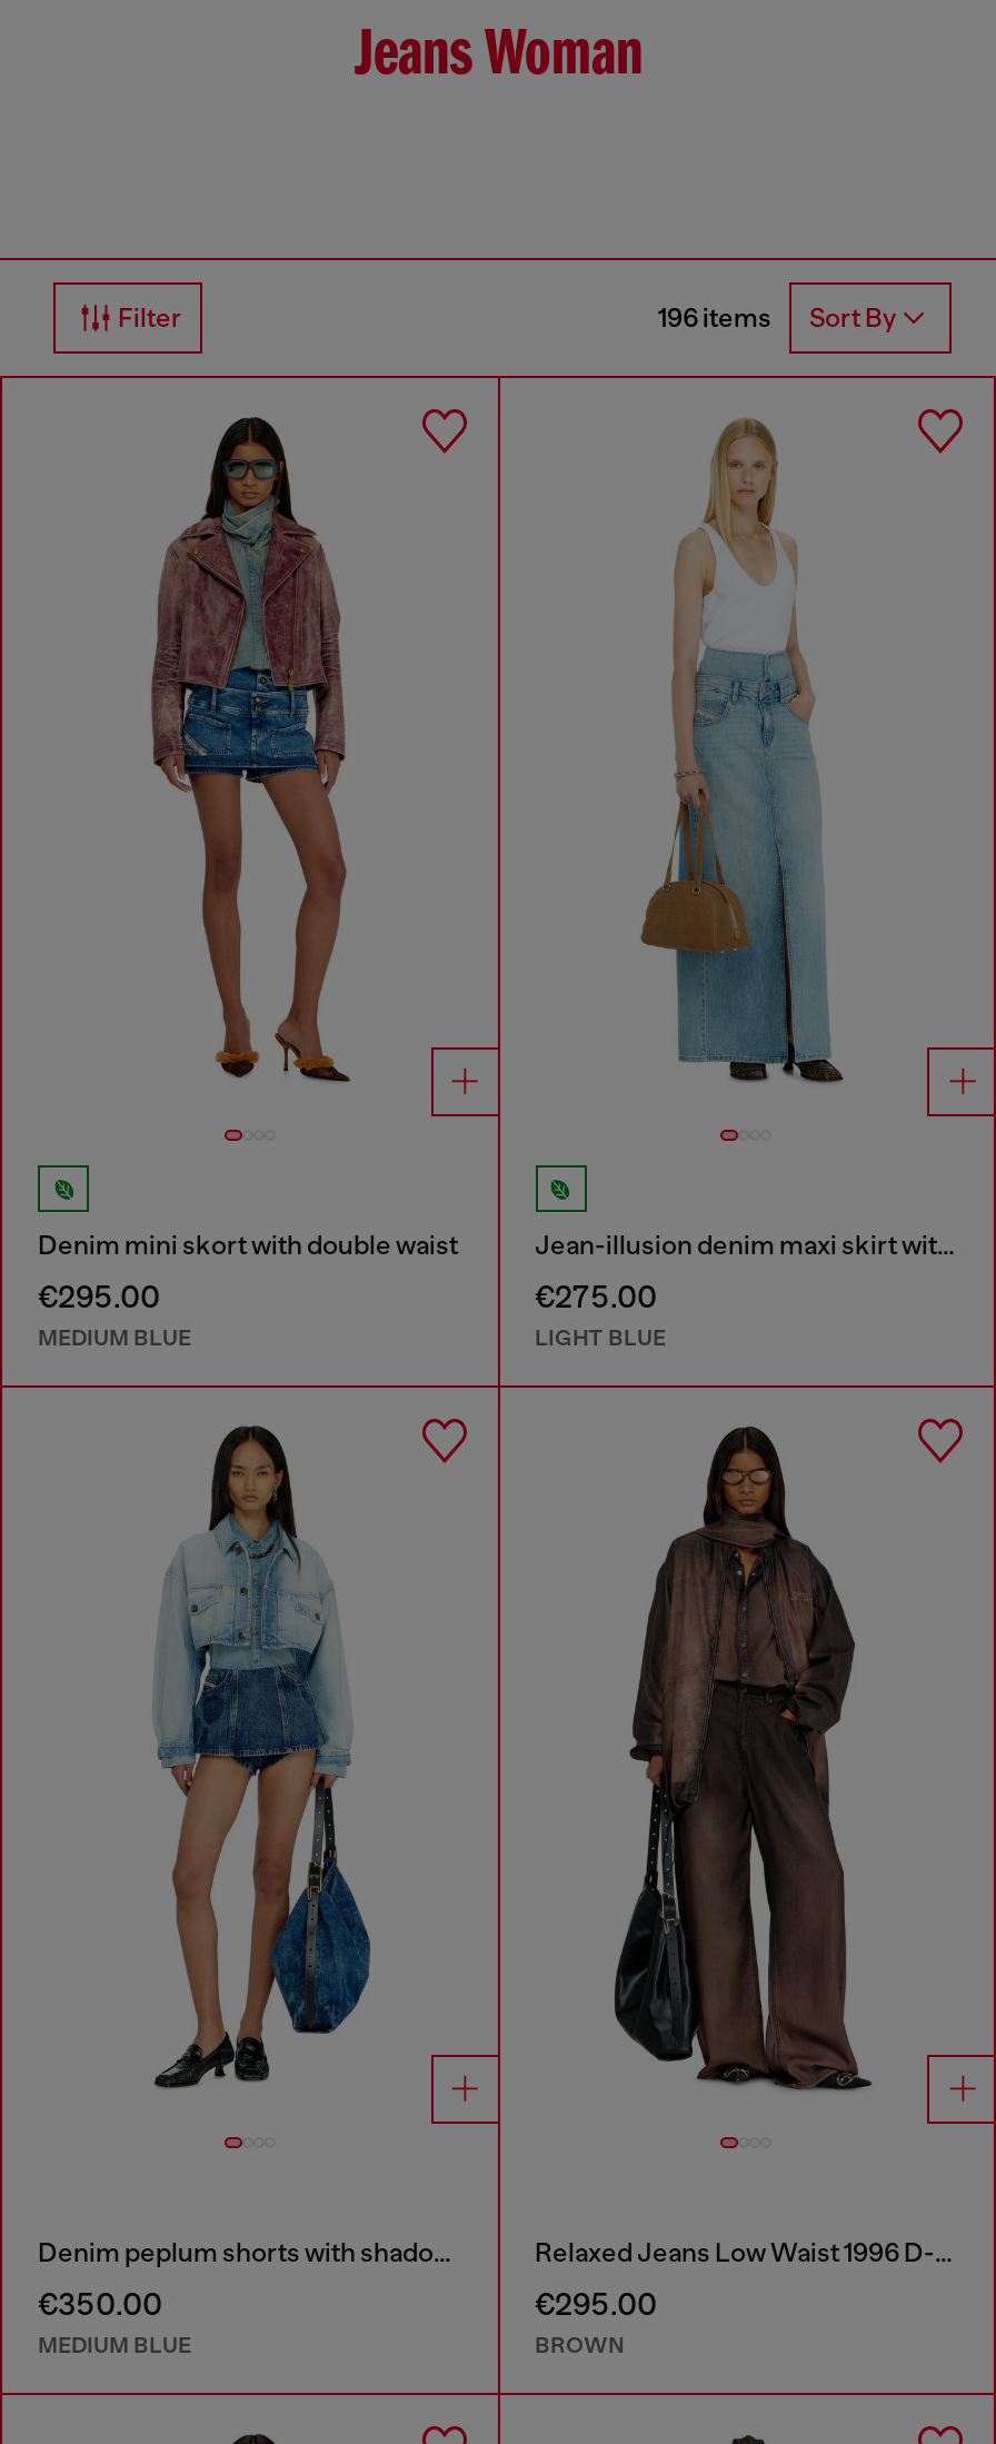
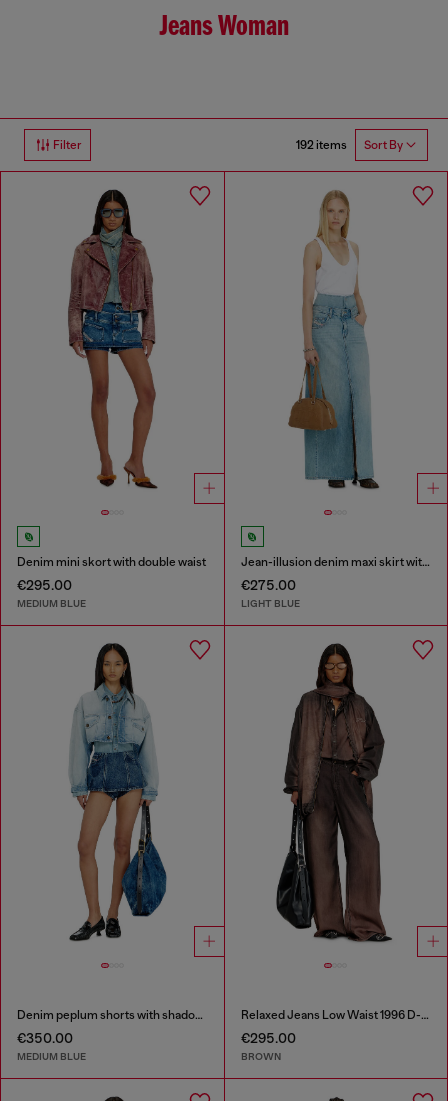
[658,302,896,334] 196 items Sort By -> [296,138,403,152] 192 items Sort By

